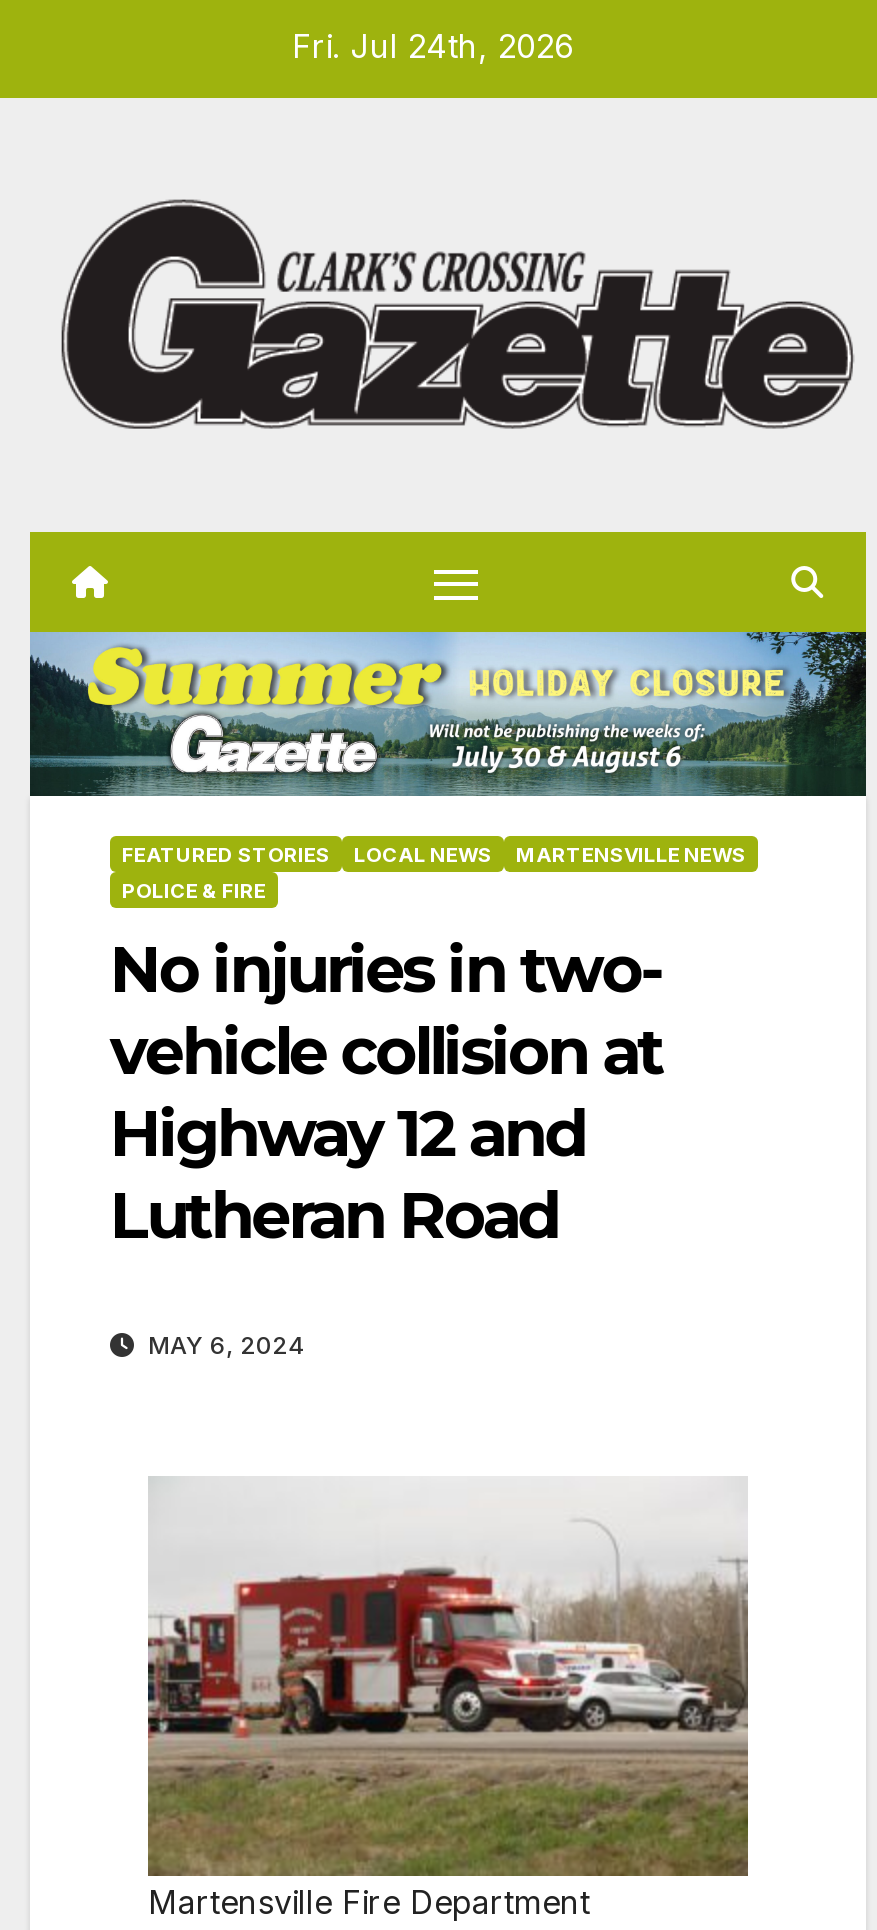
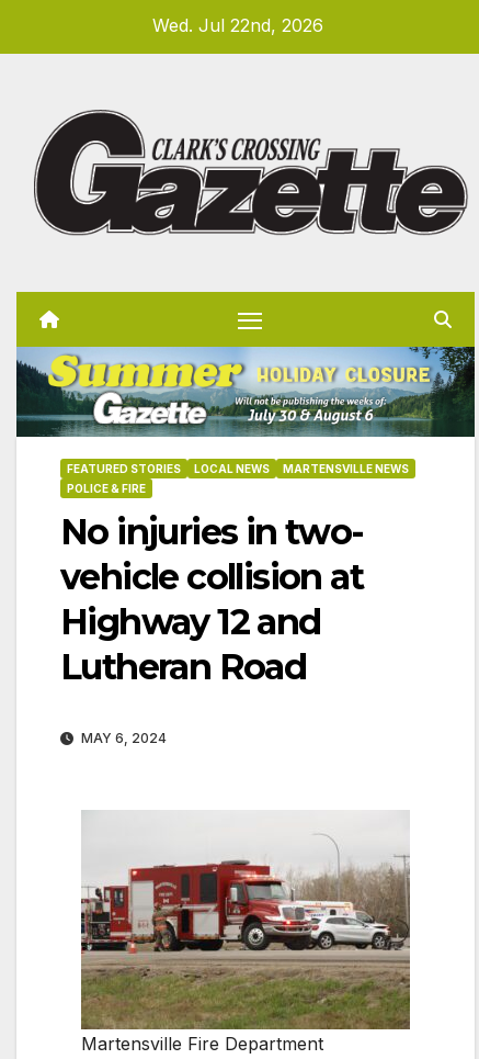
[292,26,574,66] Fri. Jul 24th, 2026 -> [152,14,323,36] Wed. Jul 22nd, 2026

